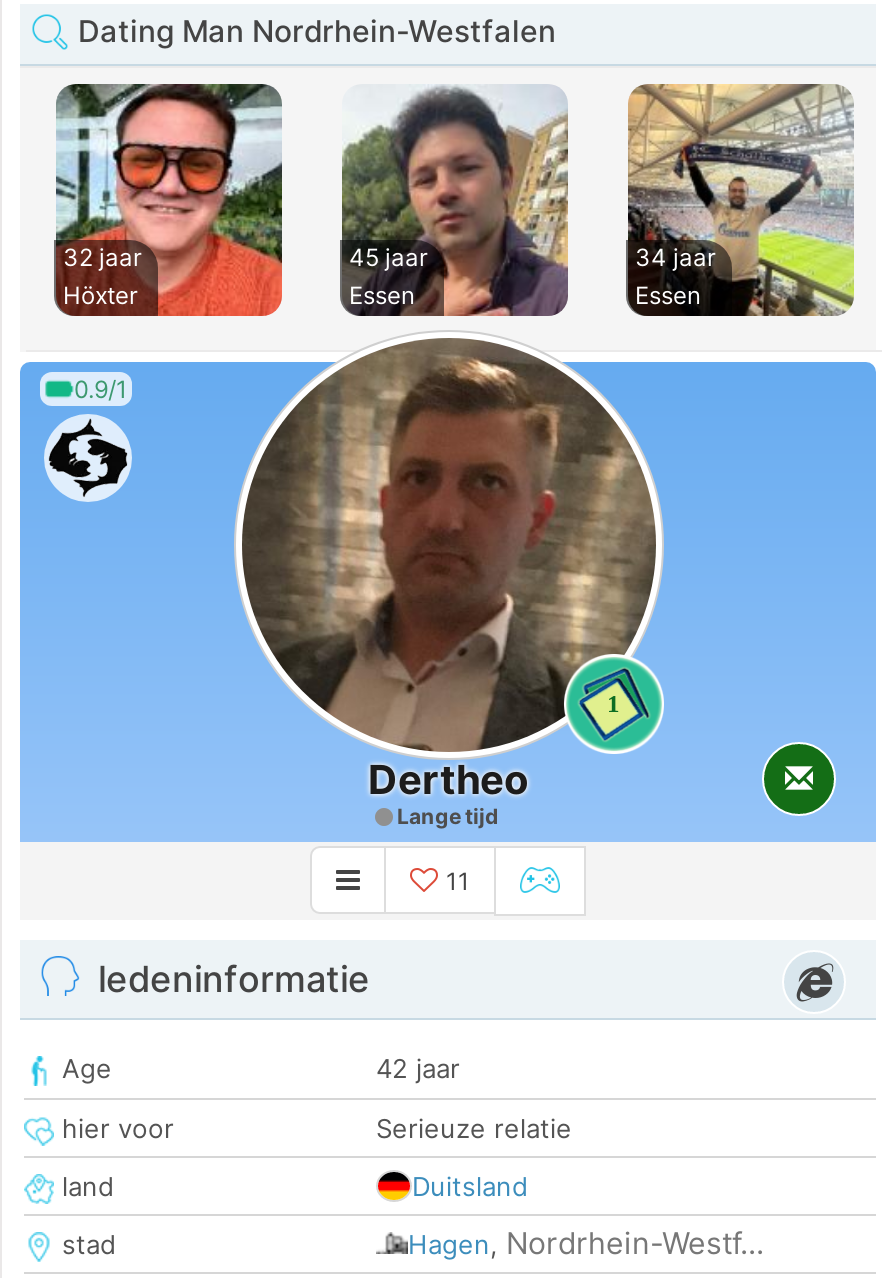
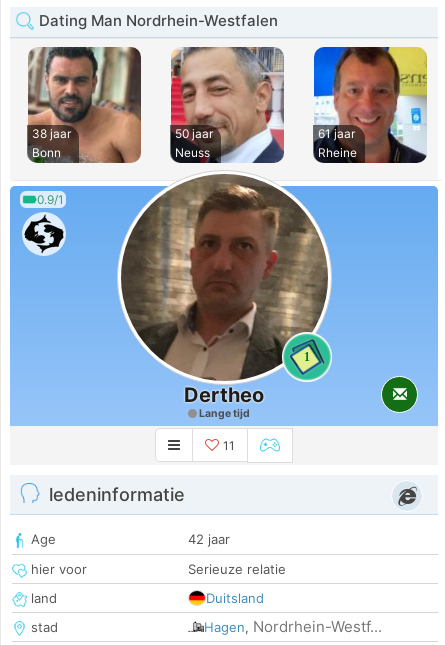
[56,82,284,318] [image] | 32 jaar | Höxter -> [27,46,142,164] [image] | 38 jaar | Bonn
[340,84,570,318] [image] | 45 jaar | Essen -> [170,46,285,163] [image] | 50 jaar | Neuss
[626,82,856,318] [image] | 34 jaar | Essen -> [313,46,428,164] [image] | 61 jaar | Rheine

